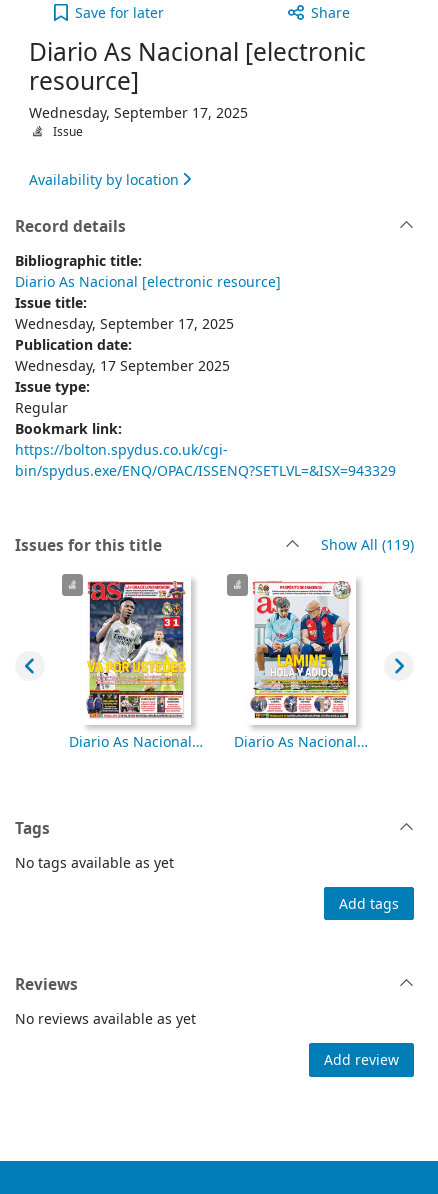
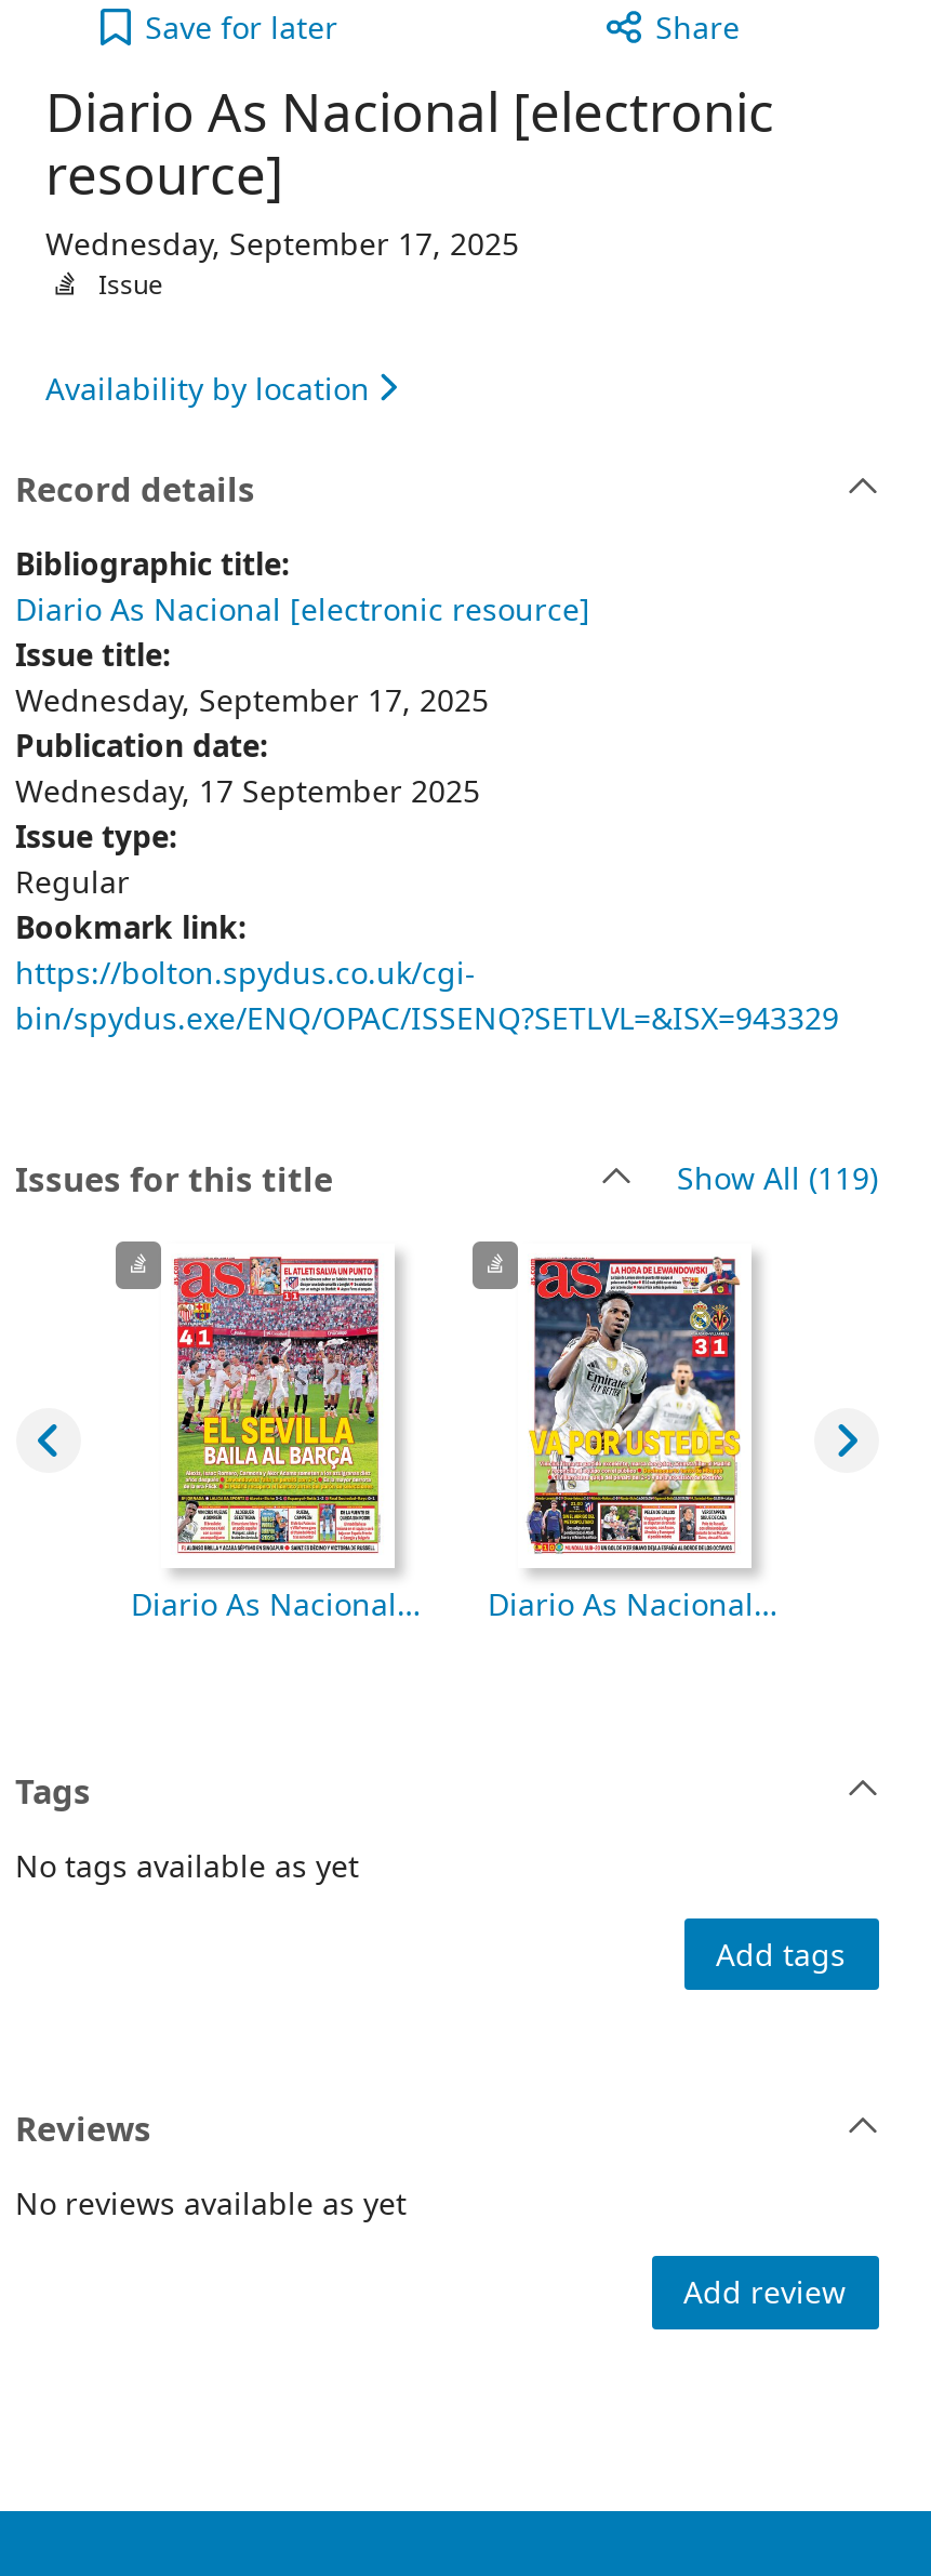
[86,581,187,717] [image] -> [172,1257,386,1551] [image]
[252,581,352,719] [image] -> [527,1259,743,1553] [image]

